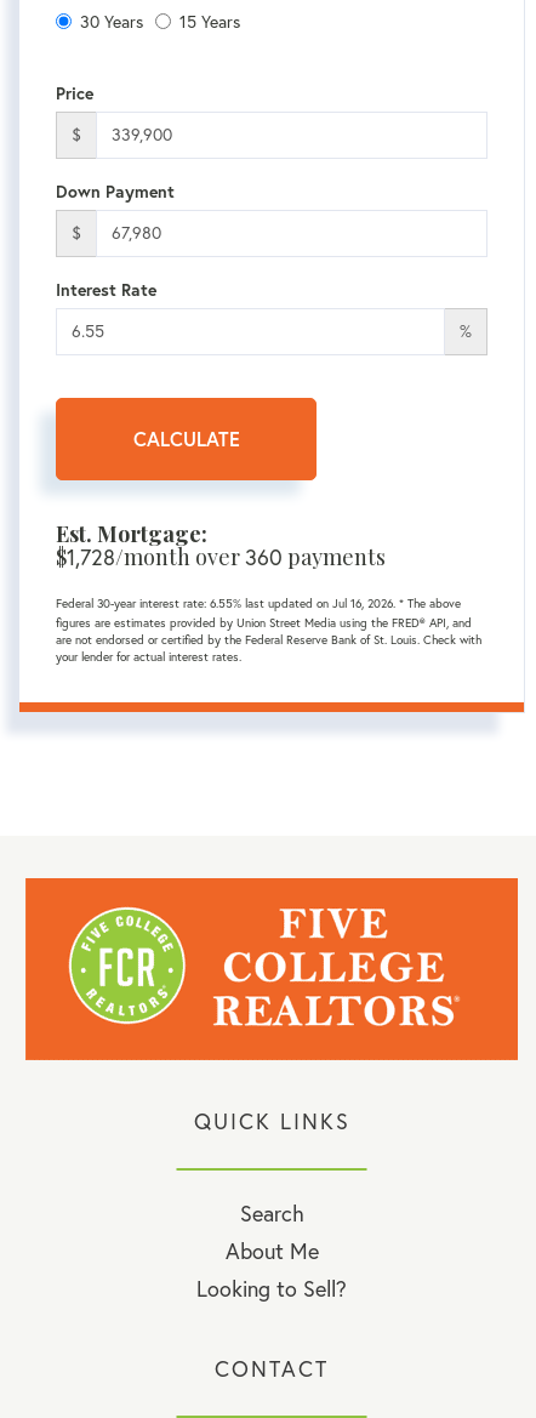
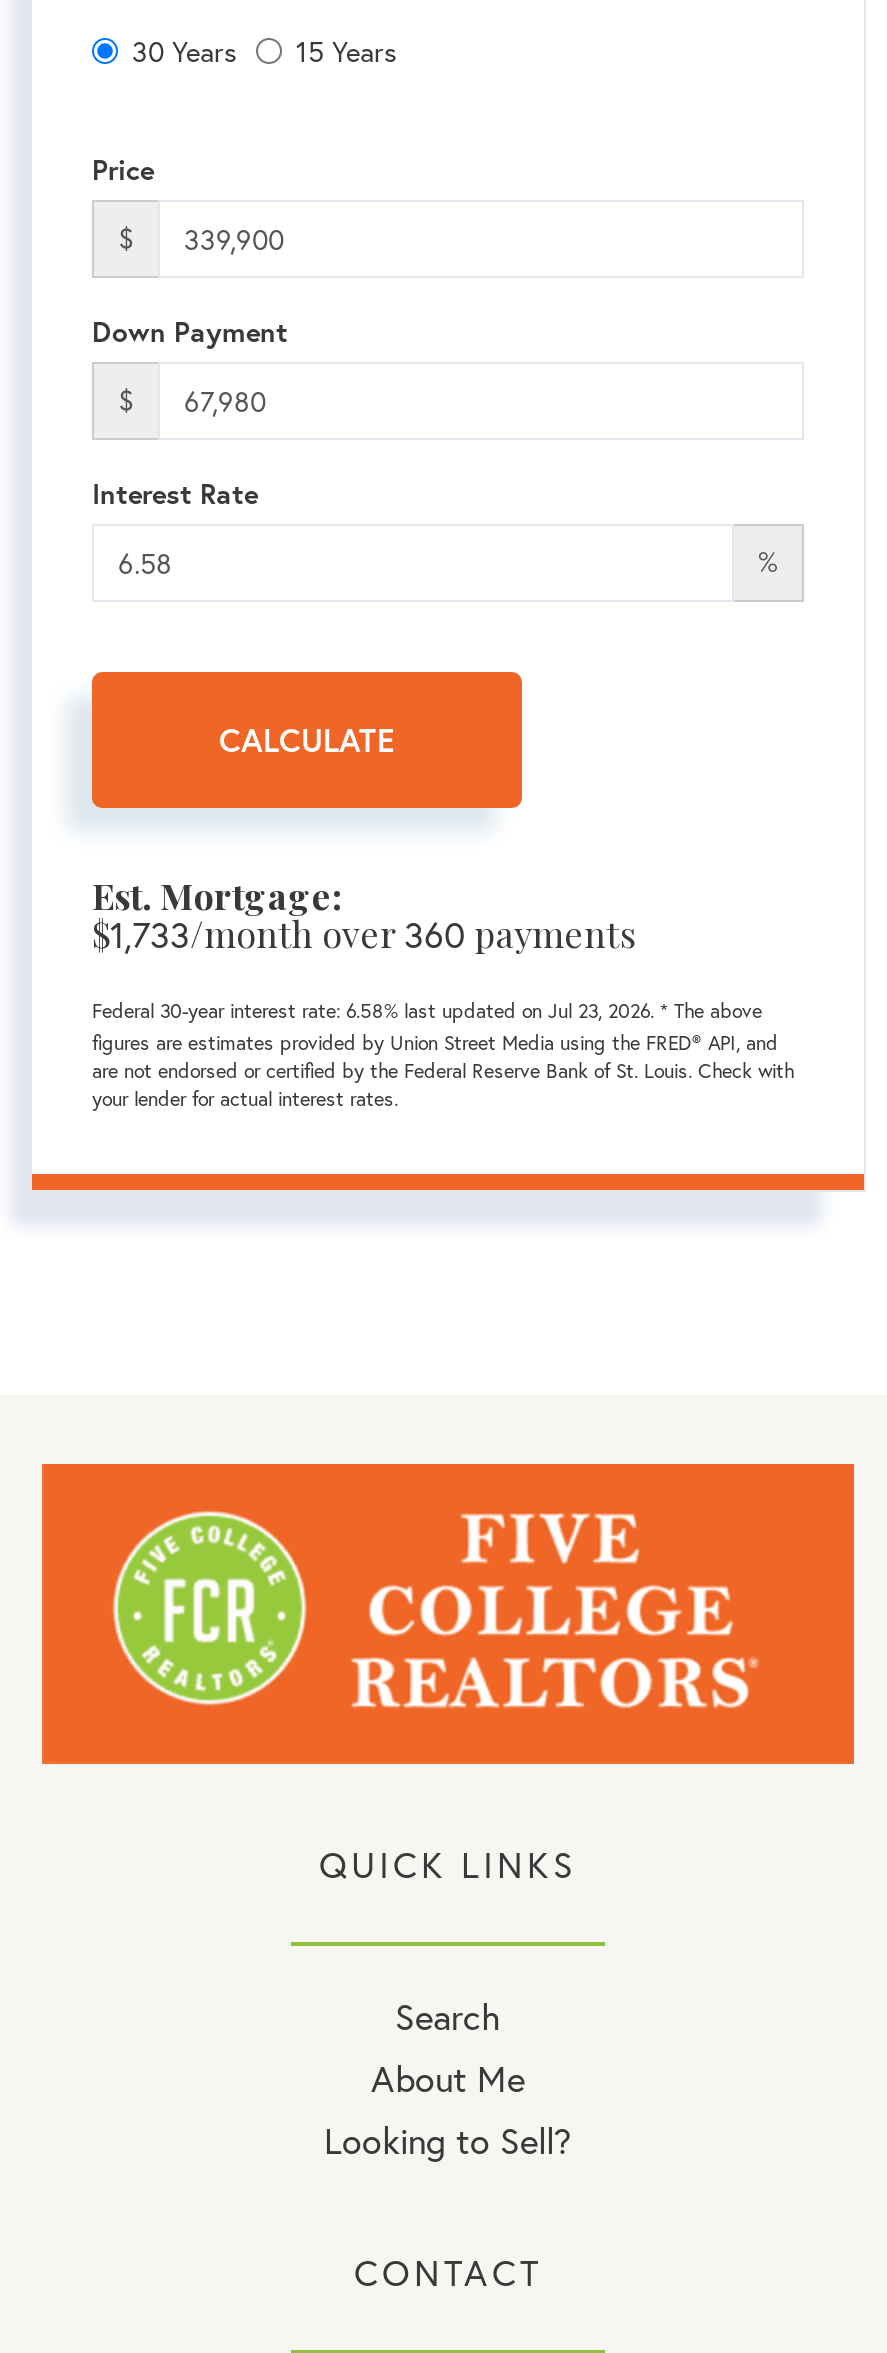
[56,542,386,571] $1,728/month over 360 payments -> [92,909,636,957] $1,733/month over 360 payments
[56,595,461,611] Federal 30-year interest rate: 6.55% last updated on Jul 16, 2026. * The above -> [92,997,762,1023] Federal 30-year interest rate: 6.58% last updated on Jul 23, 2026. * The above

